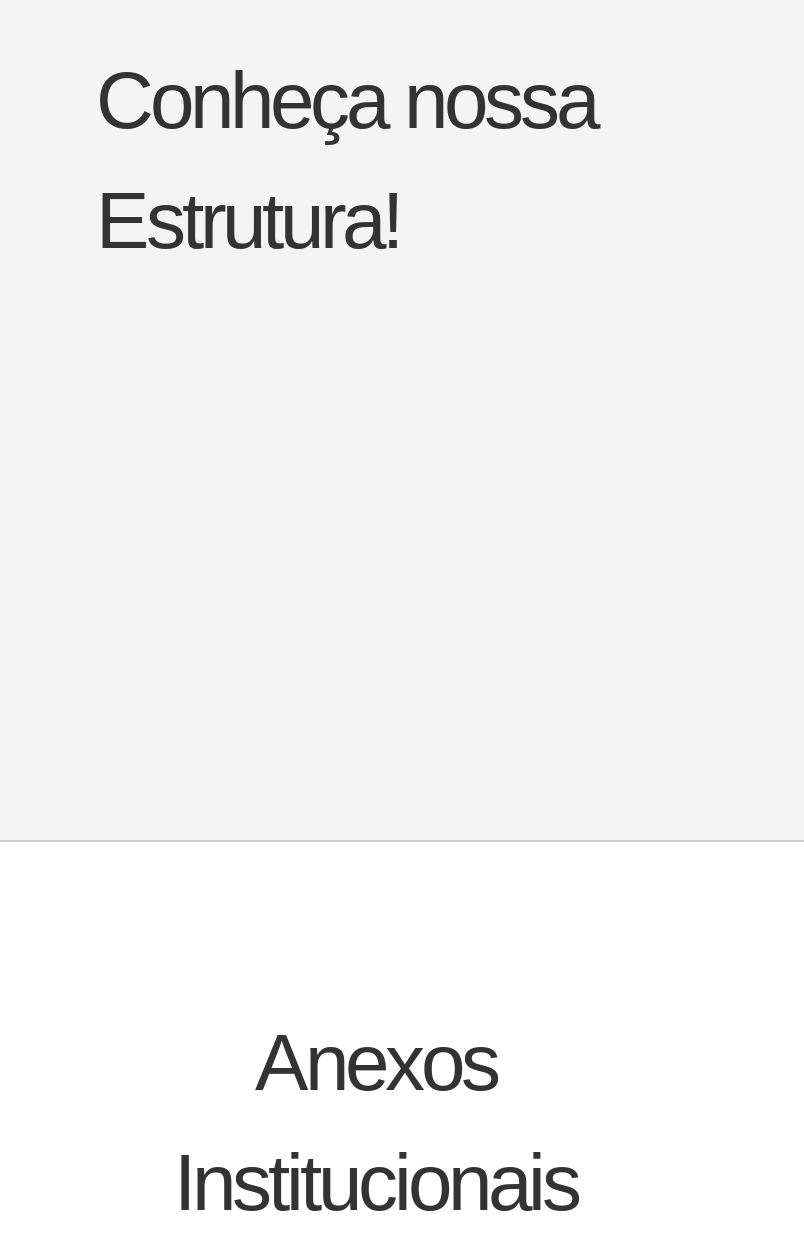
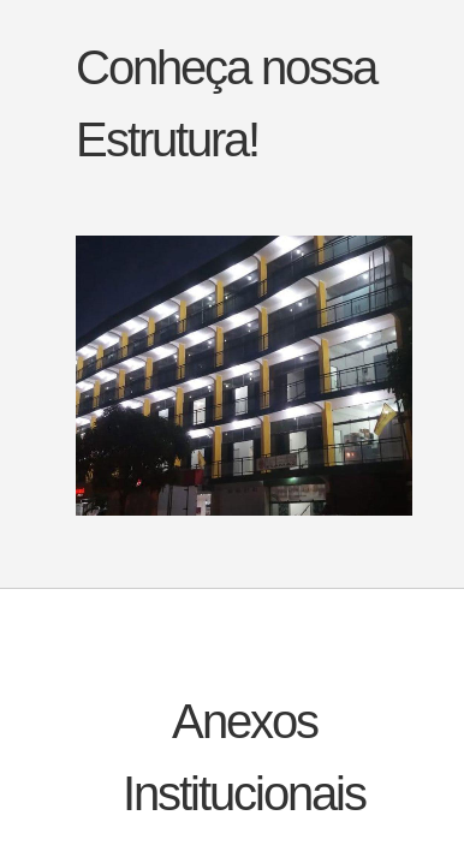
none -> [75,234,414,517] [image]

